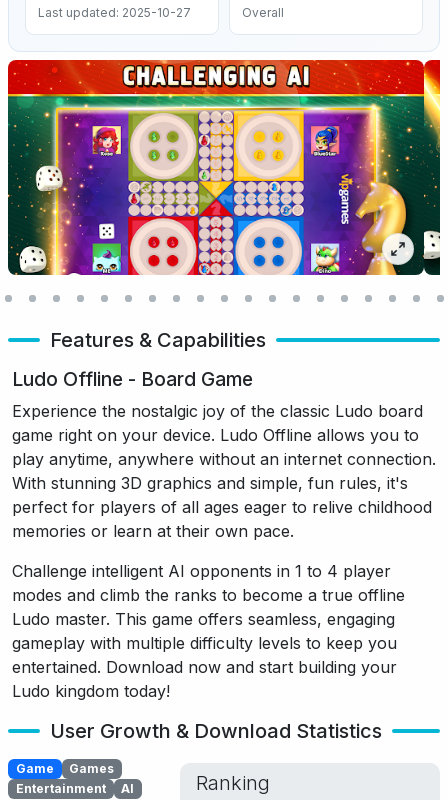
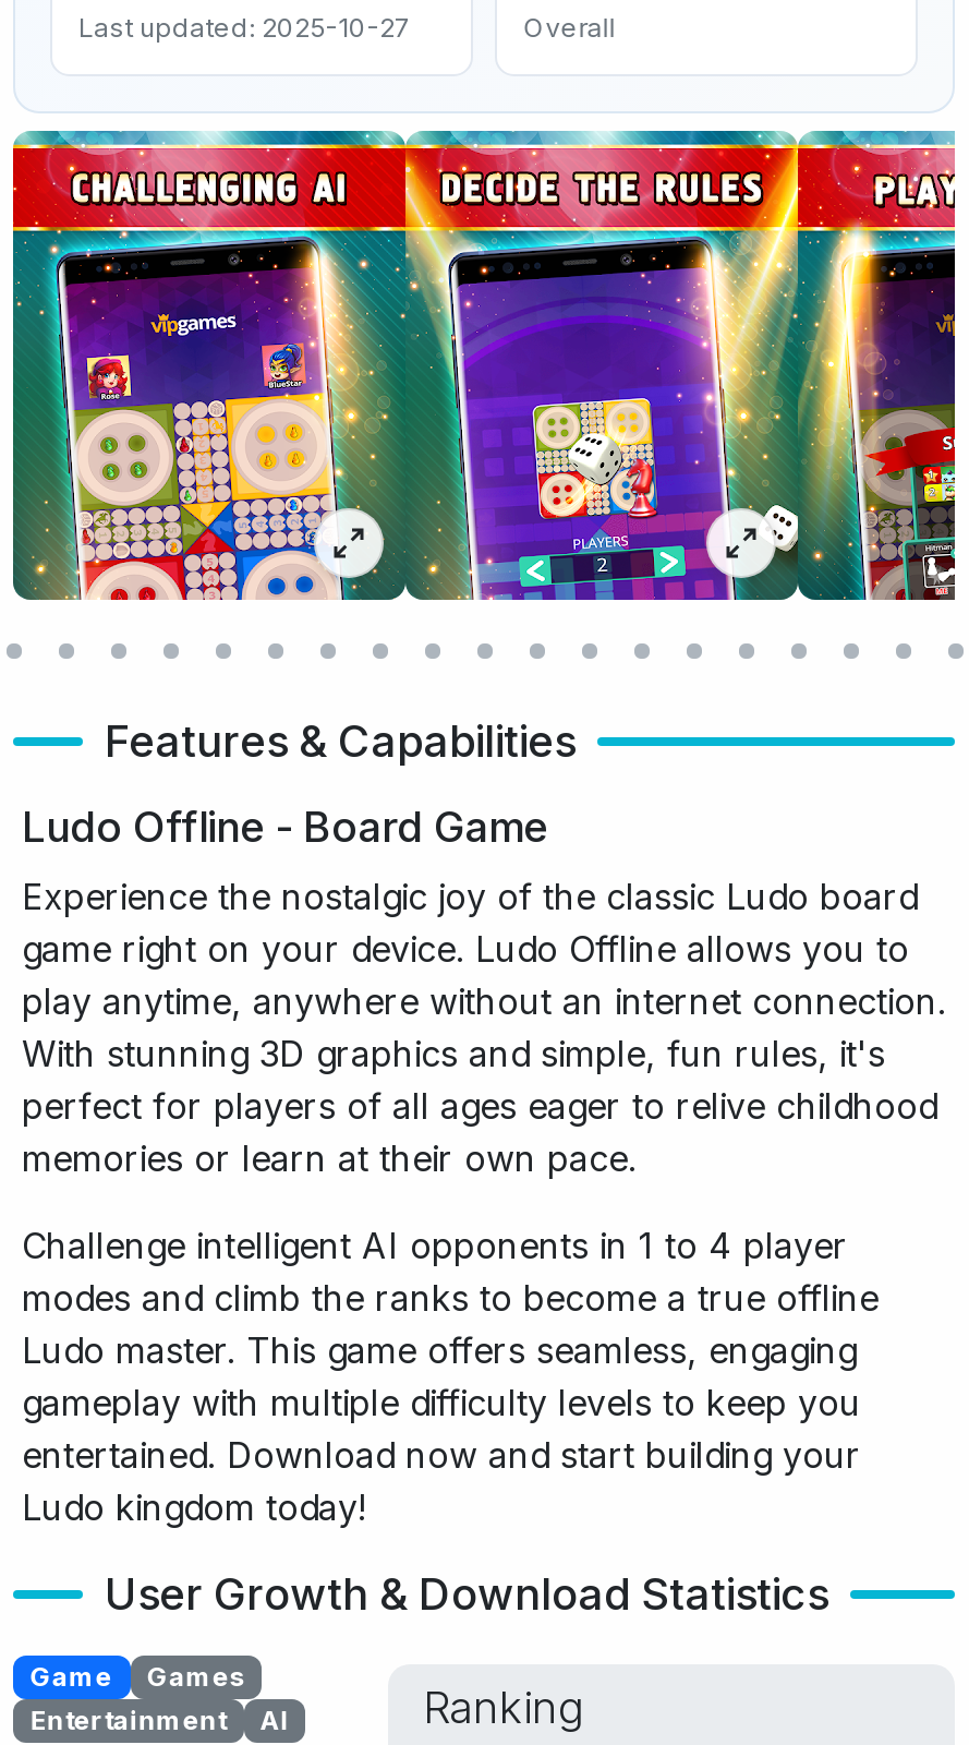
[7,59,441,276] [image] -> [11,129,957,602] [image]

